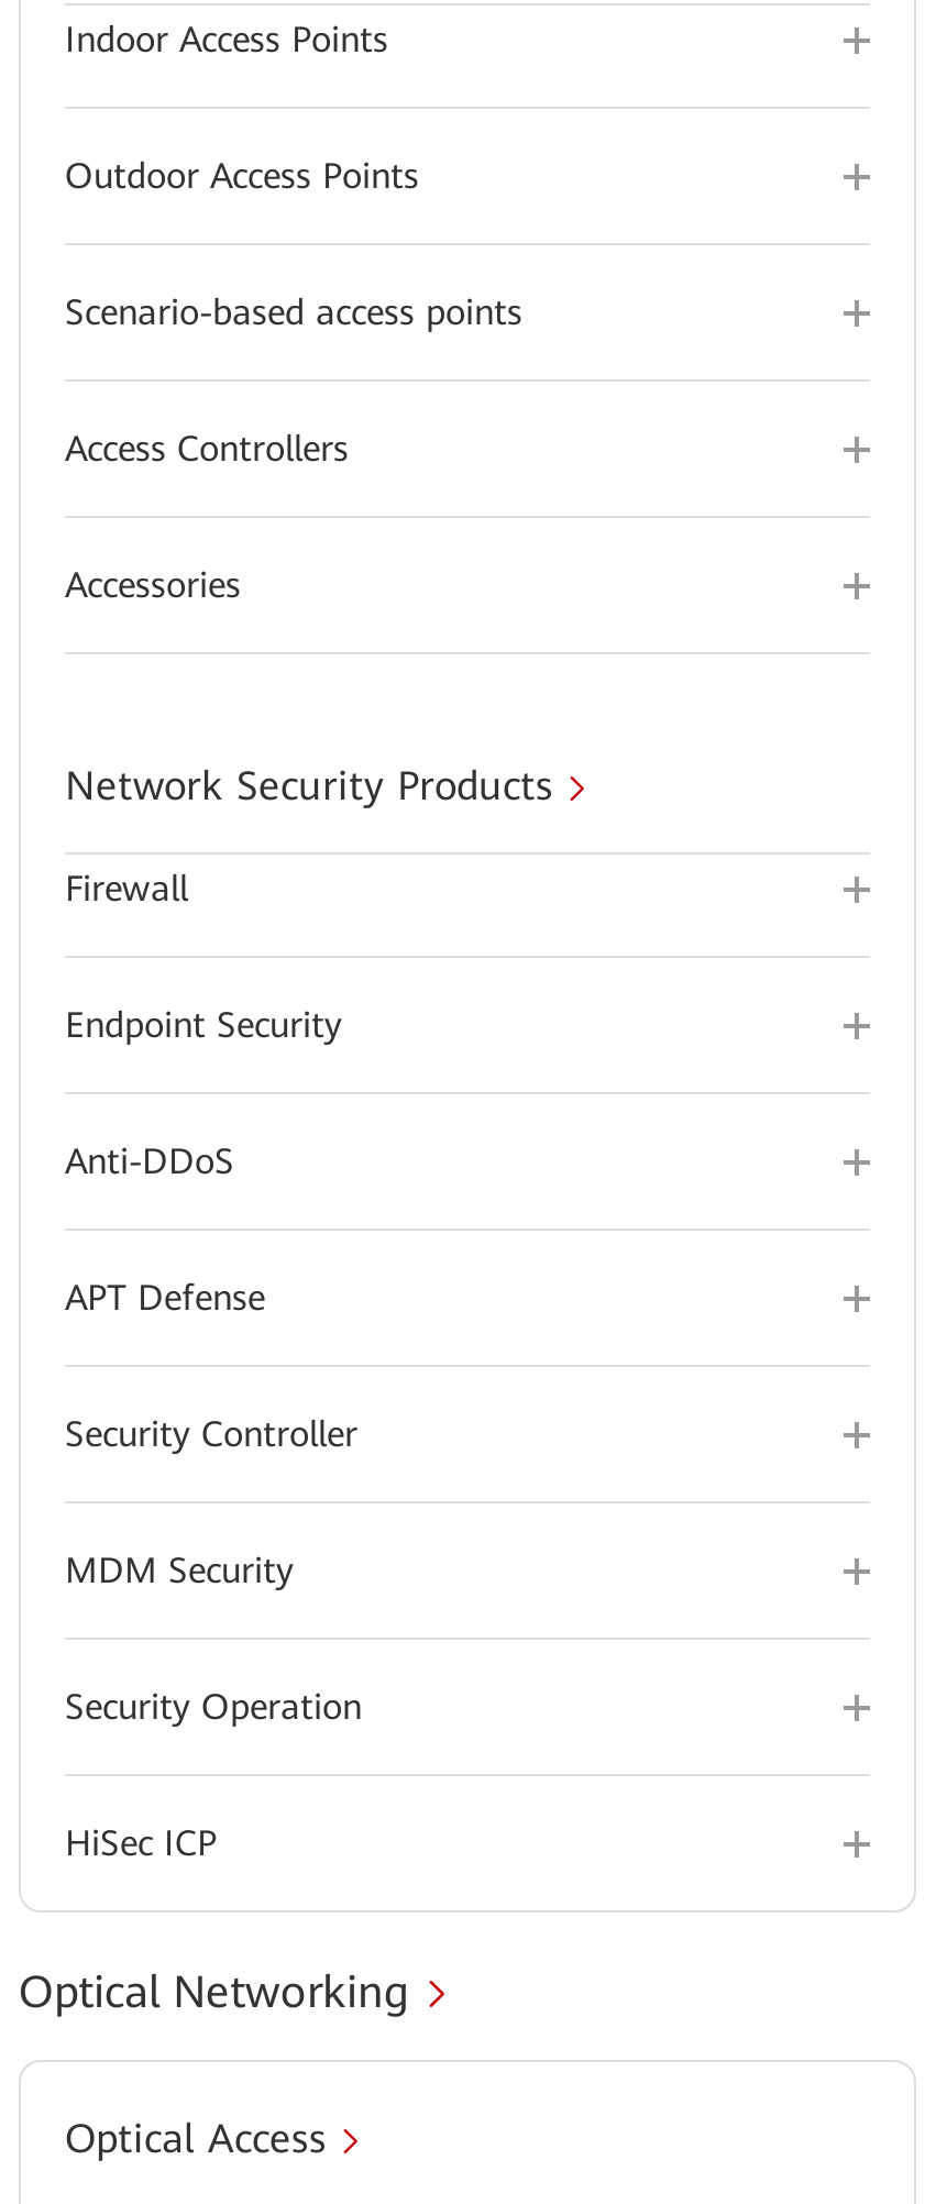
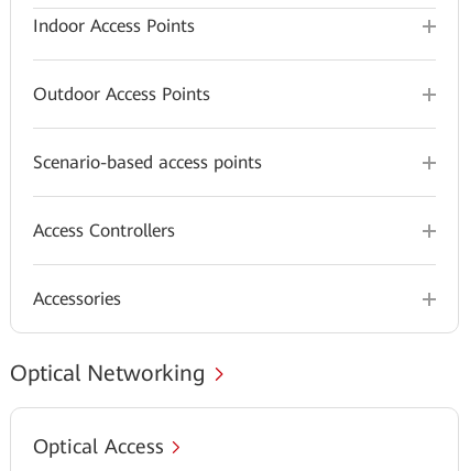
[65,762,553,1864] Network Security Products | Firewall | Endpoint Security | Anti-DDoS | APT Defense | Security Controller | MDM Security | Security Operation | HiSec ICP -> none

